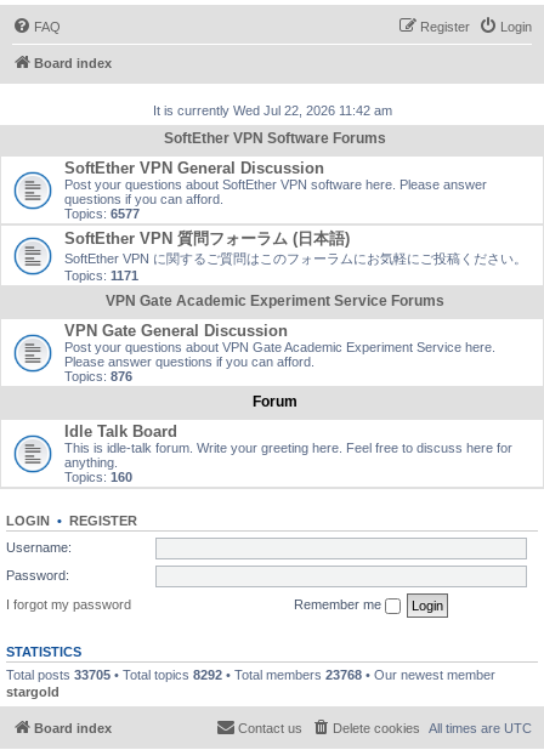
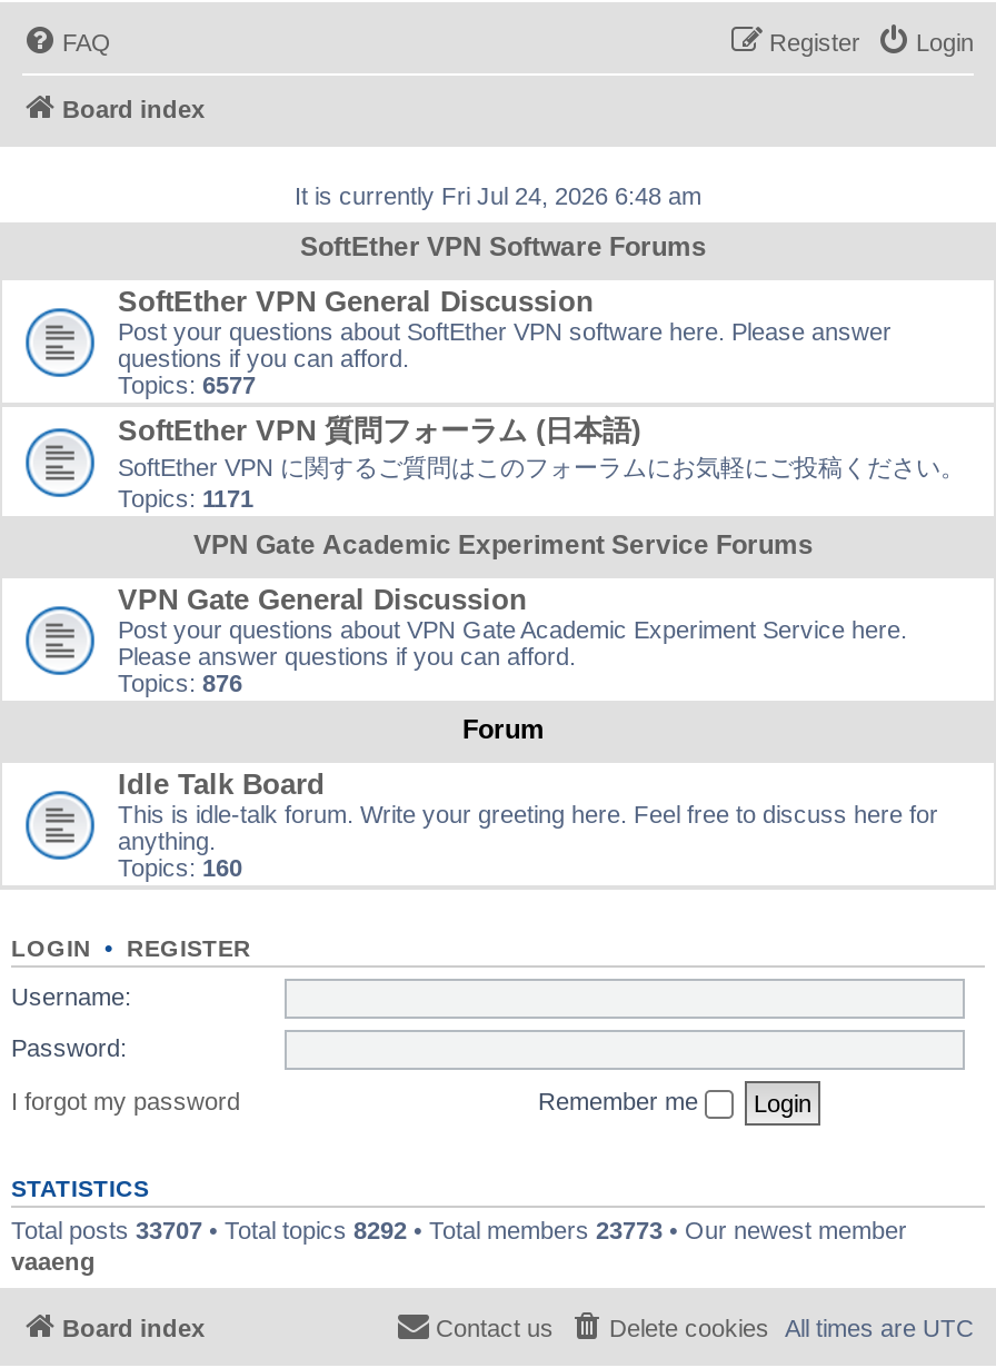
[152,103,392,118] It is currently Wed Jul 22, 2026 11:42 am -> [295,182,701,209] It is currently Fri Jul 24, 2026 6:48 am
[6,667,495,698] Total posts 33705 • Total topics 8292 • Total members 23768 • Our newest member | stargold -> [11,1216,907,1273] Total posts 33707 • Total topics 8292 • Total members 23773 • Our newest member | vaaeng

